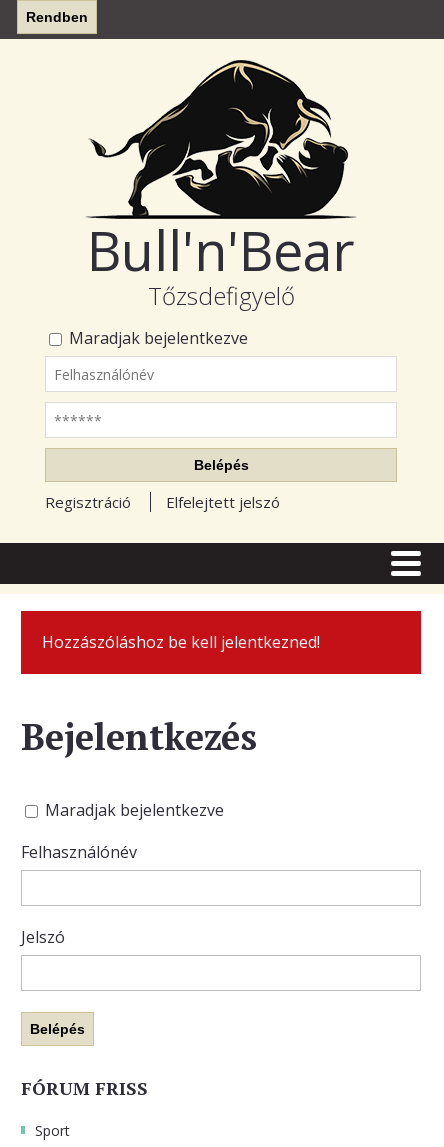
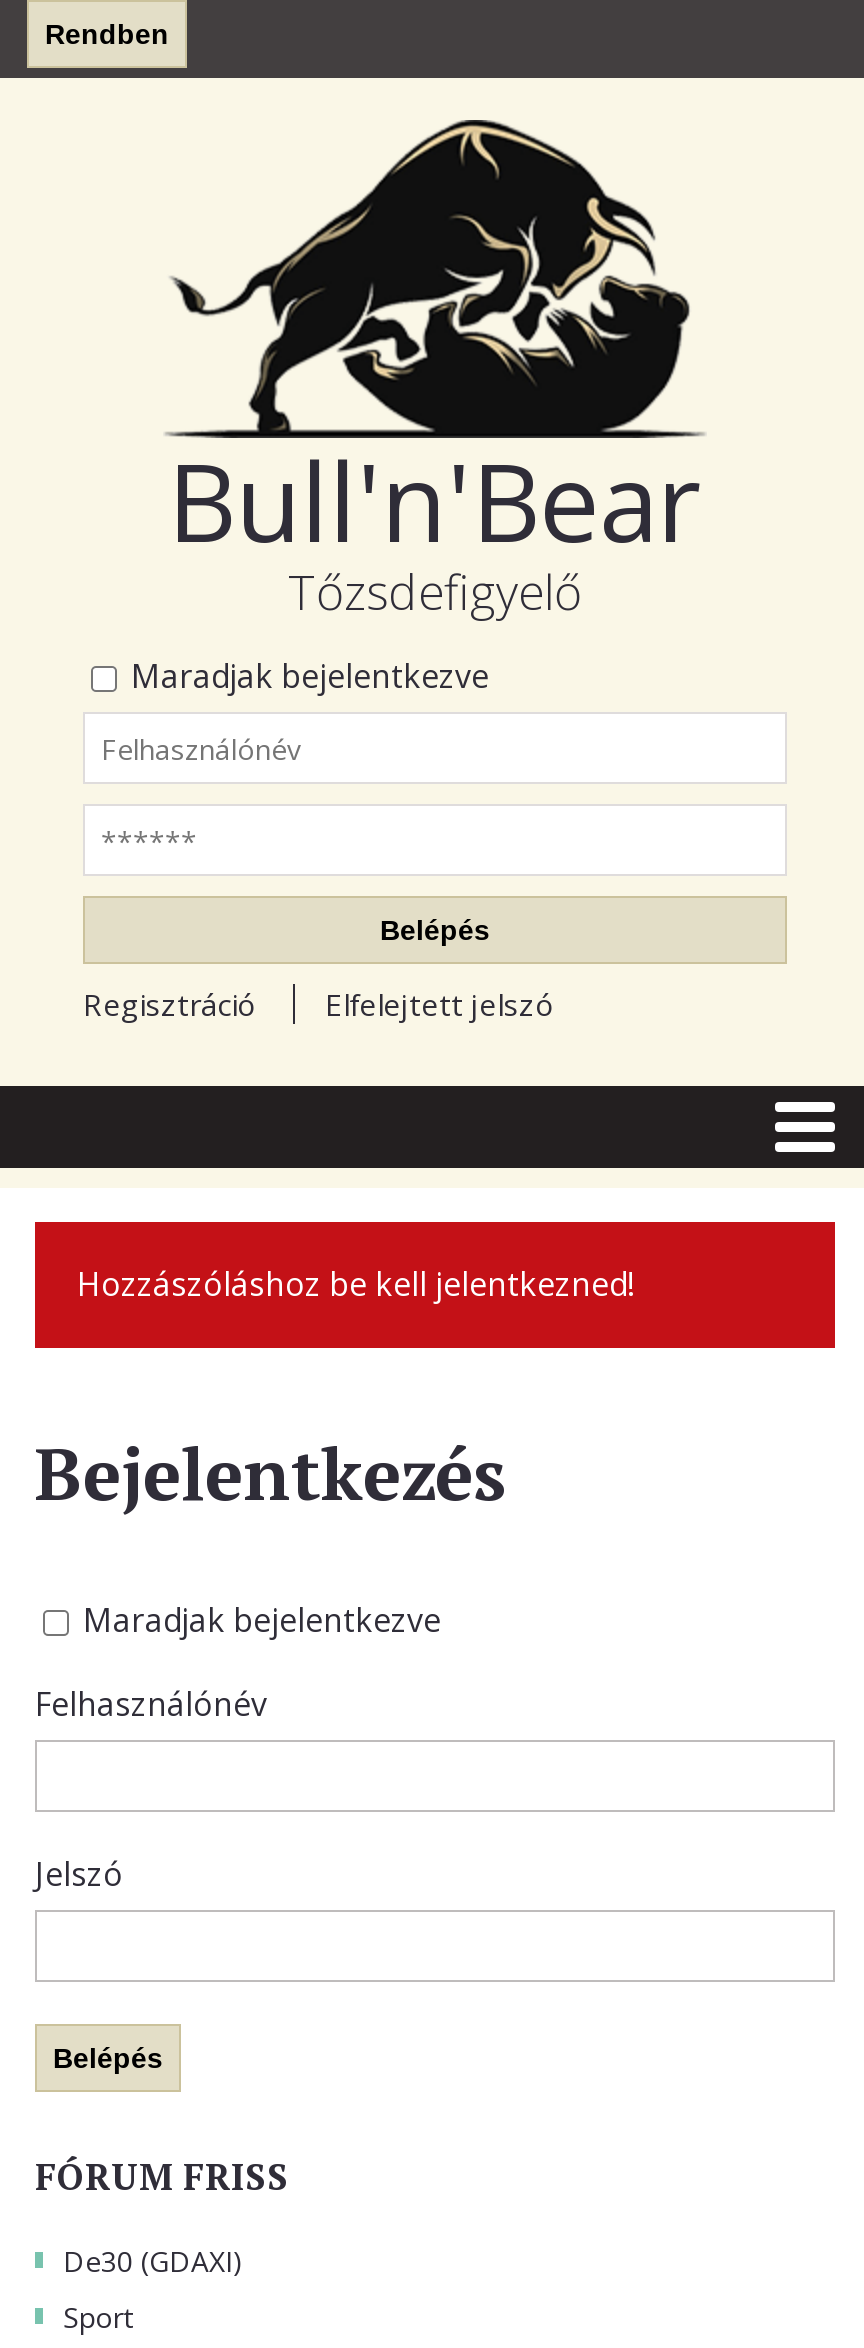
none -> [63,2243,243,2281] De30 (GDAXI)

